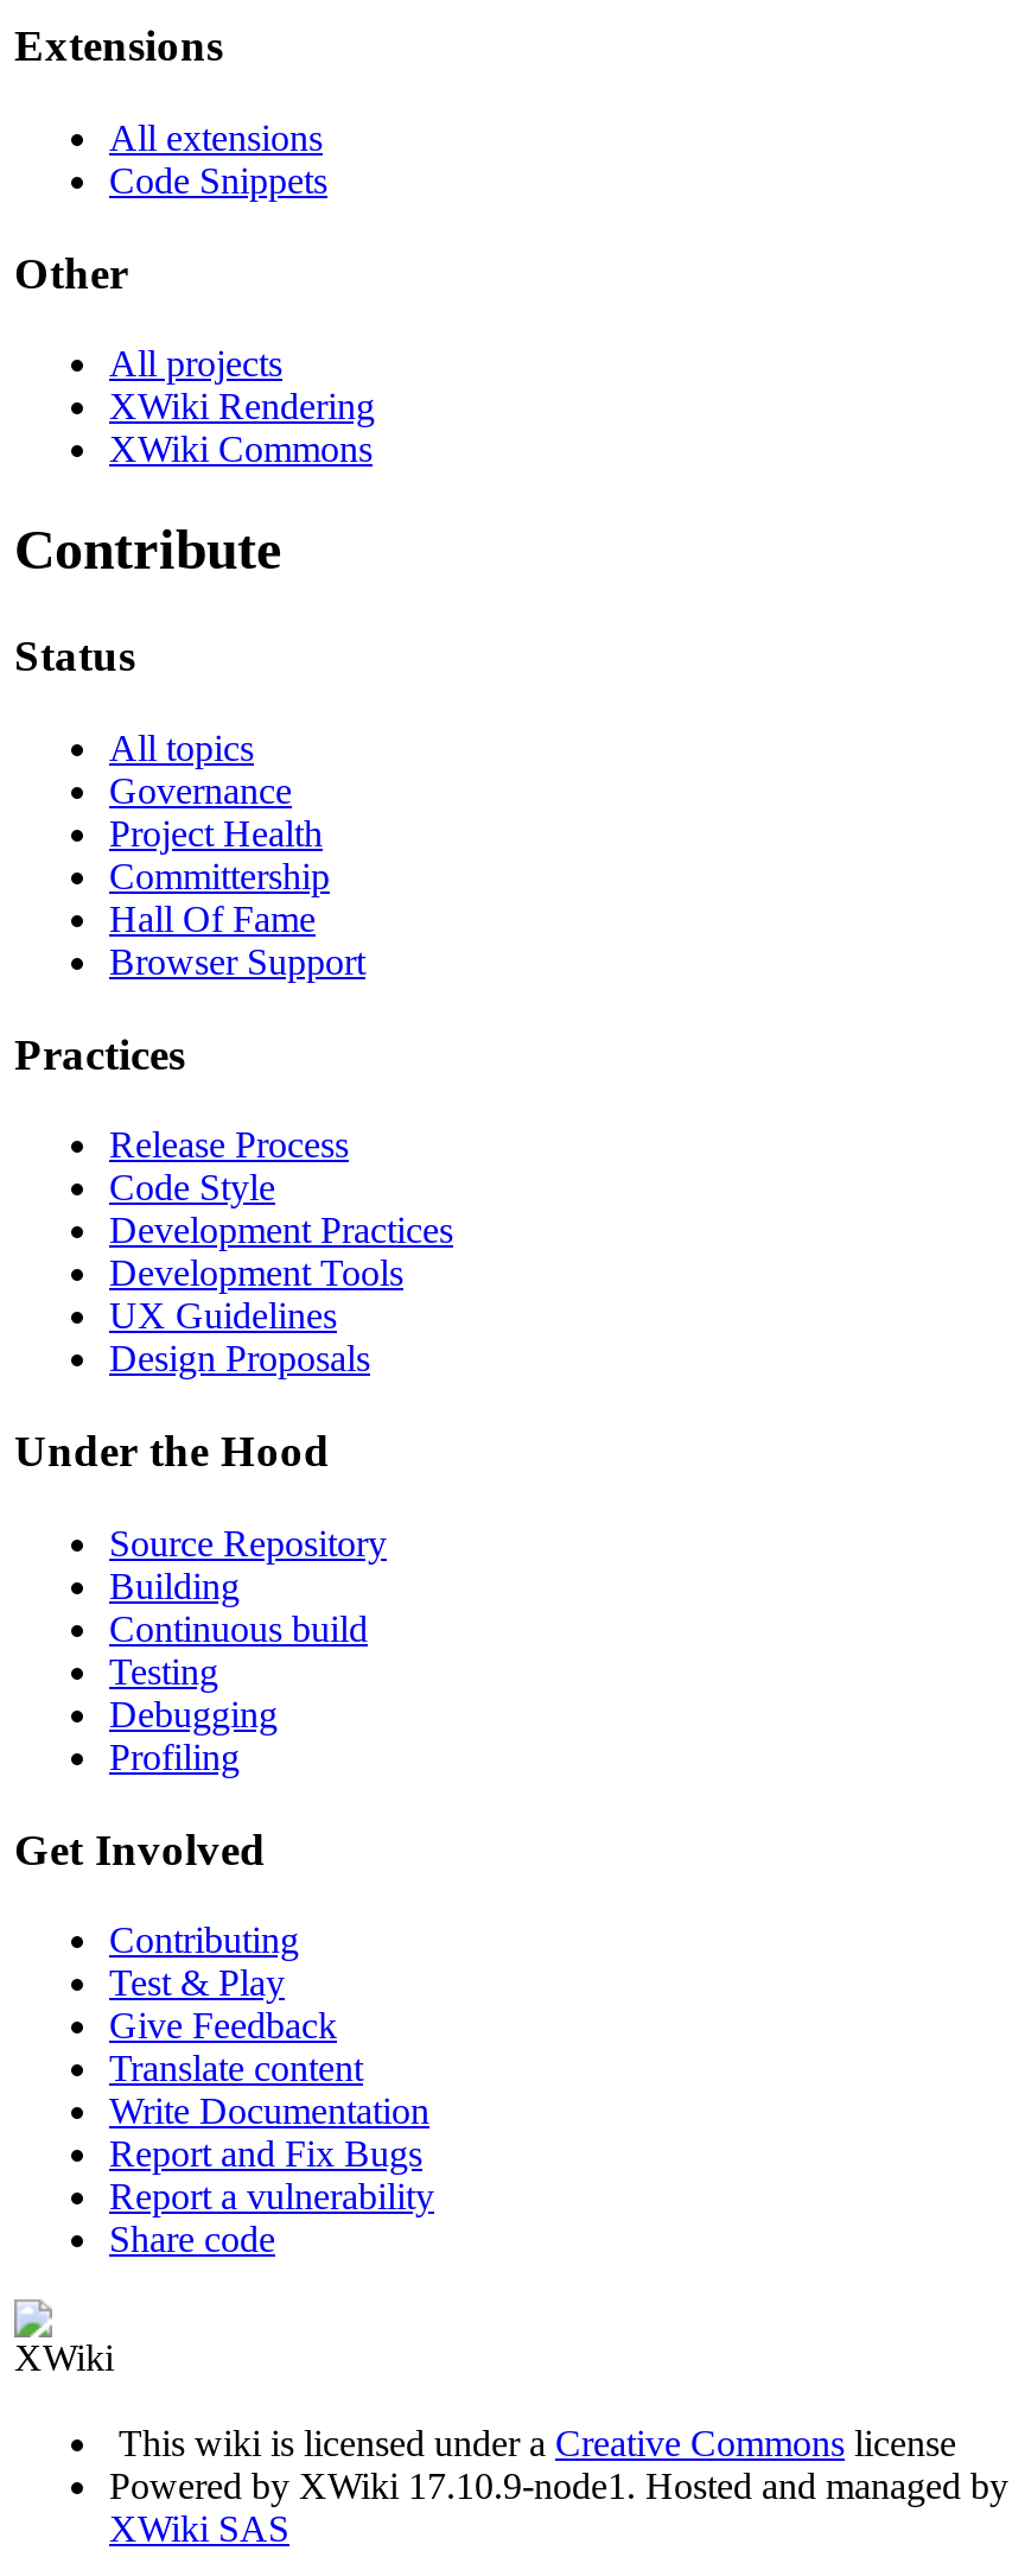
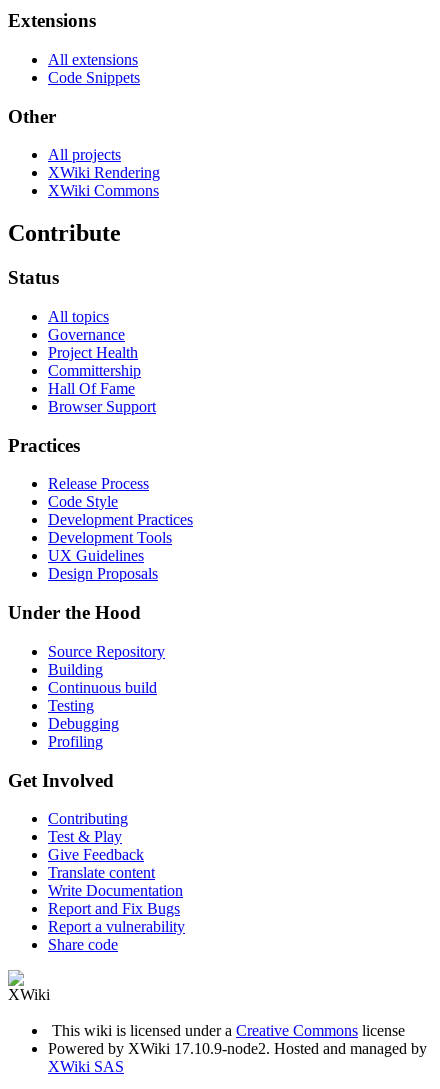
[109,2466,1008,2506] Powered by XWiki 17.10.9-node1. Hosted and managed by -> [48,1040,427,1057] Powered by XWiki 17.10.9-node2. Hosted and managed by

